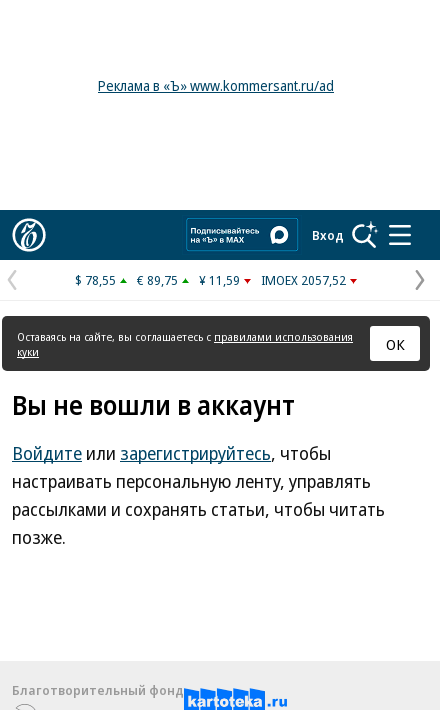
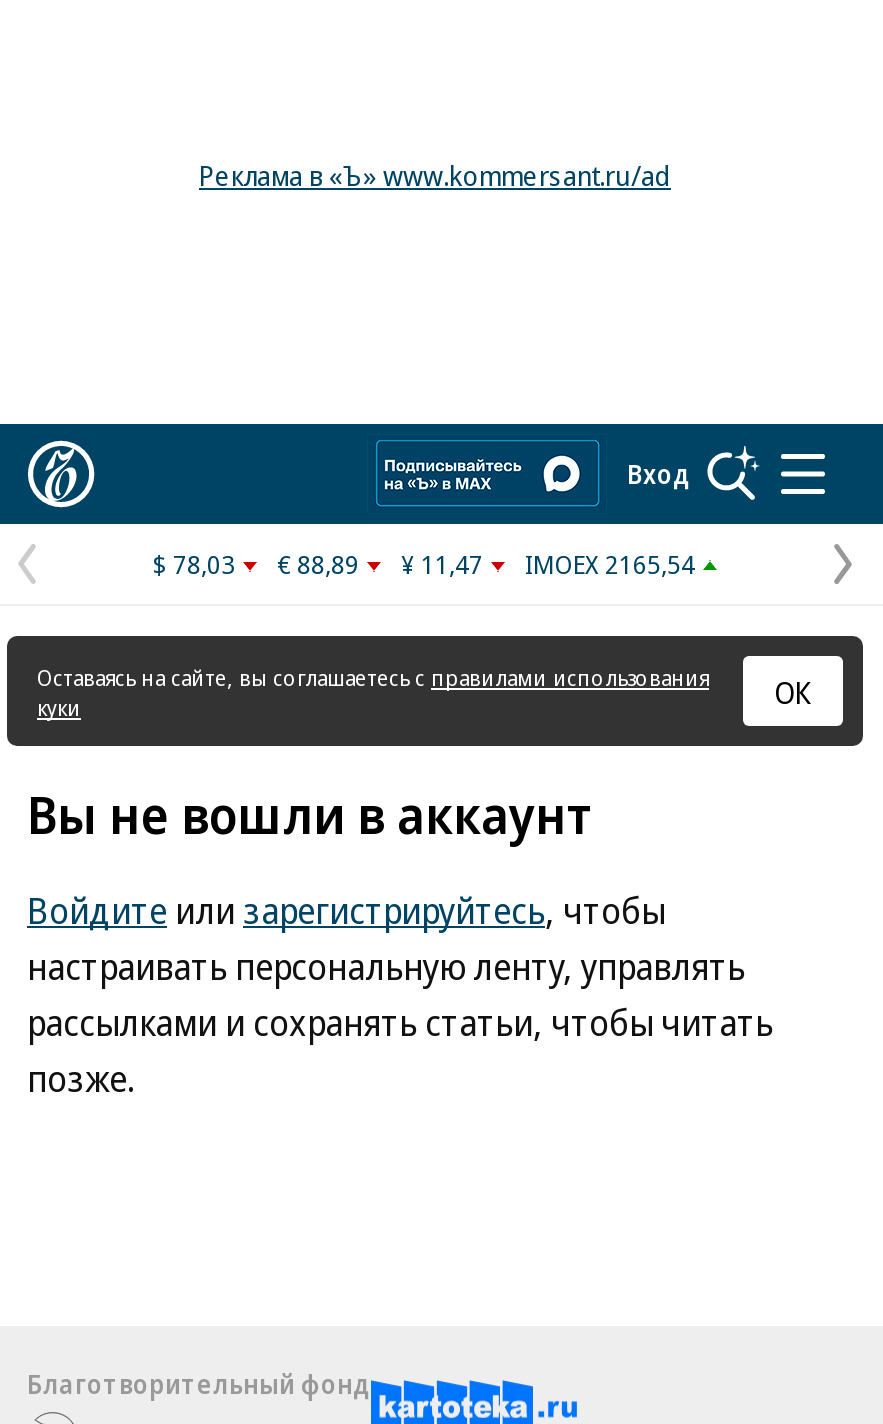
[75,271,116,289] $ 78,55 -> [153,546,235,582] $ 78,03
[137,271,178,289] € 89,75 -> [277,546,359,582] € 88,89
[199,271,240,289] ¥ 11,59 -> [401,546,483,582] ¥ 11,47
[261,271,346,289] IMOEX 2057,52 -> [525,546,695,582] IMOEX 2165,54

